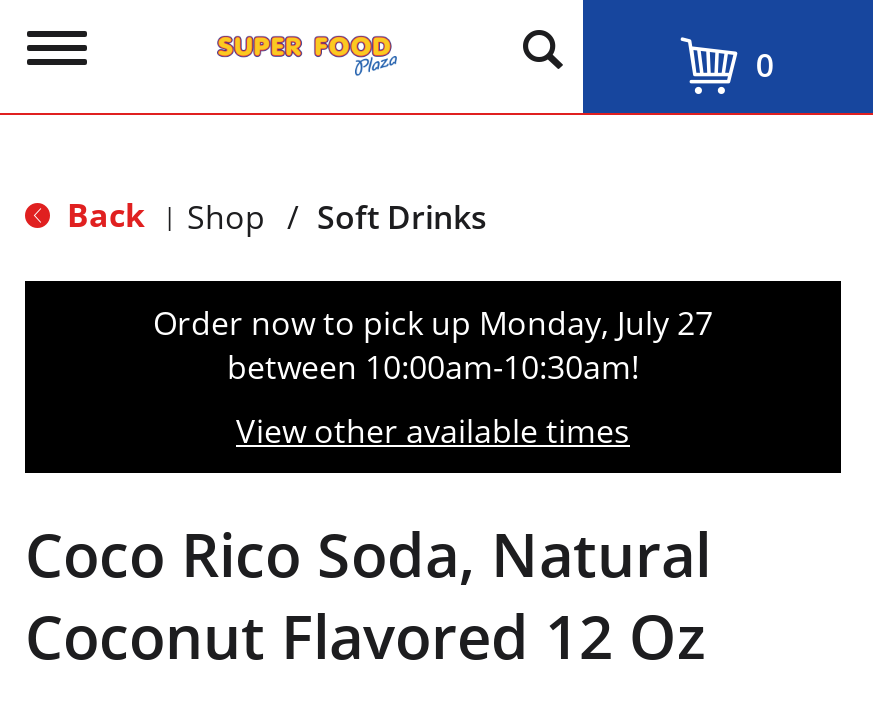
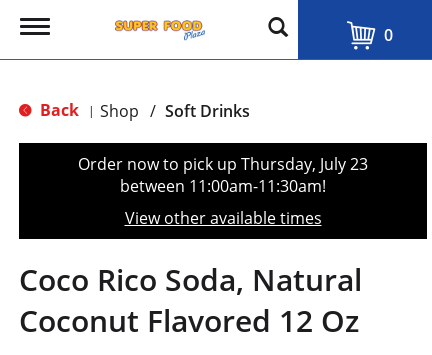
[153,301,713,345] Order now to pick up Monday, July 27 -> [78,153,368,175] Order now to pick up Thursday, July 23
[227,345,639,389] between 10:00am-10:30am! -> [120,175,326,197] between 11:00am-11:30am!

